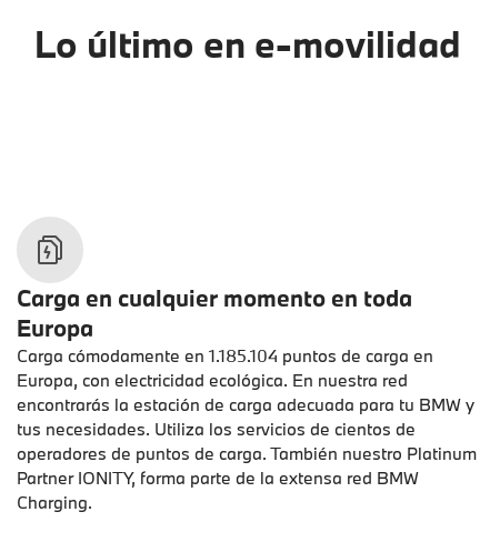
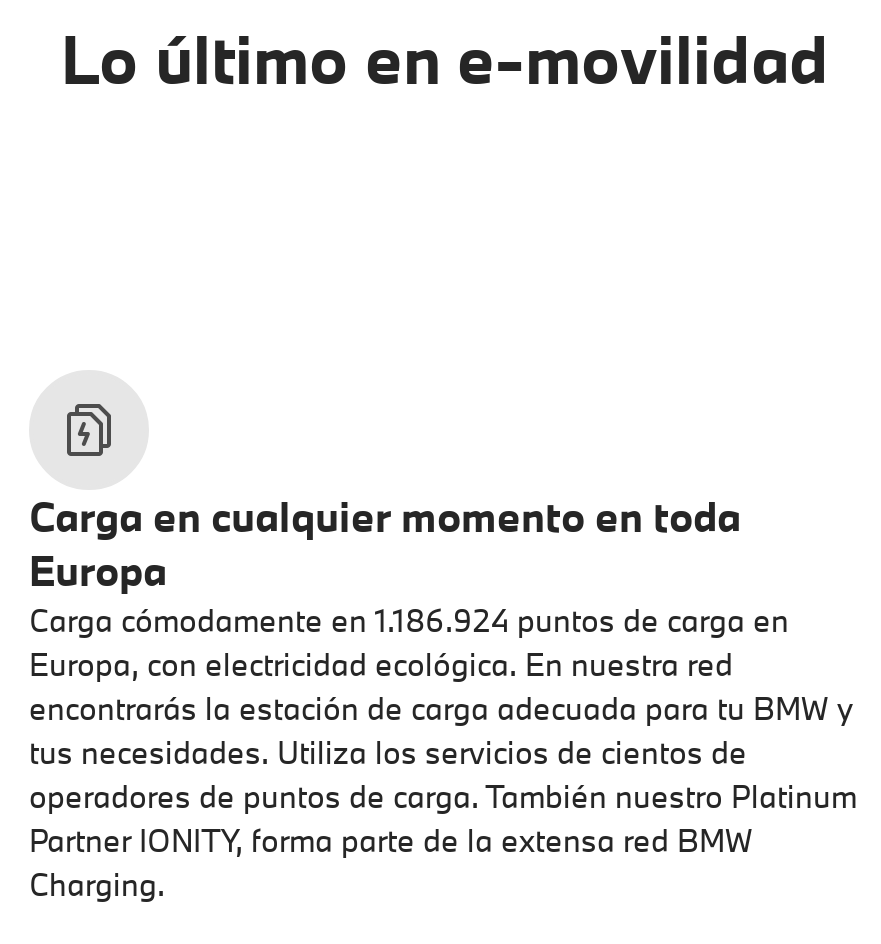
[17,344,433,367] Carga cómodamente en 1.185.104 puntos de carga en -> [29,600,789,640] Carga cómodamente en 1.186.924 puntos de carga en

